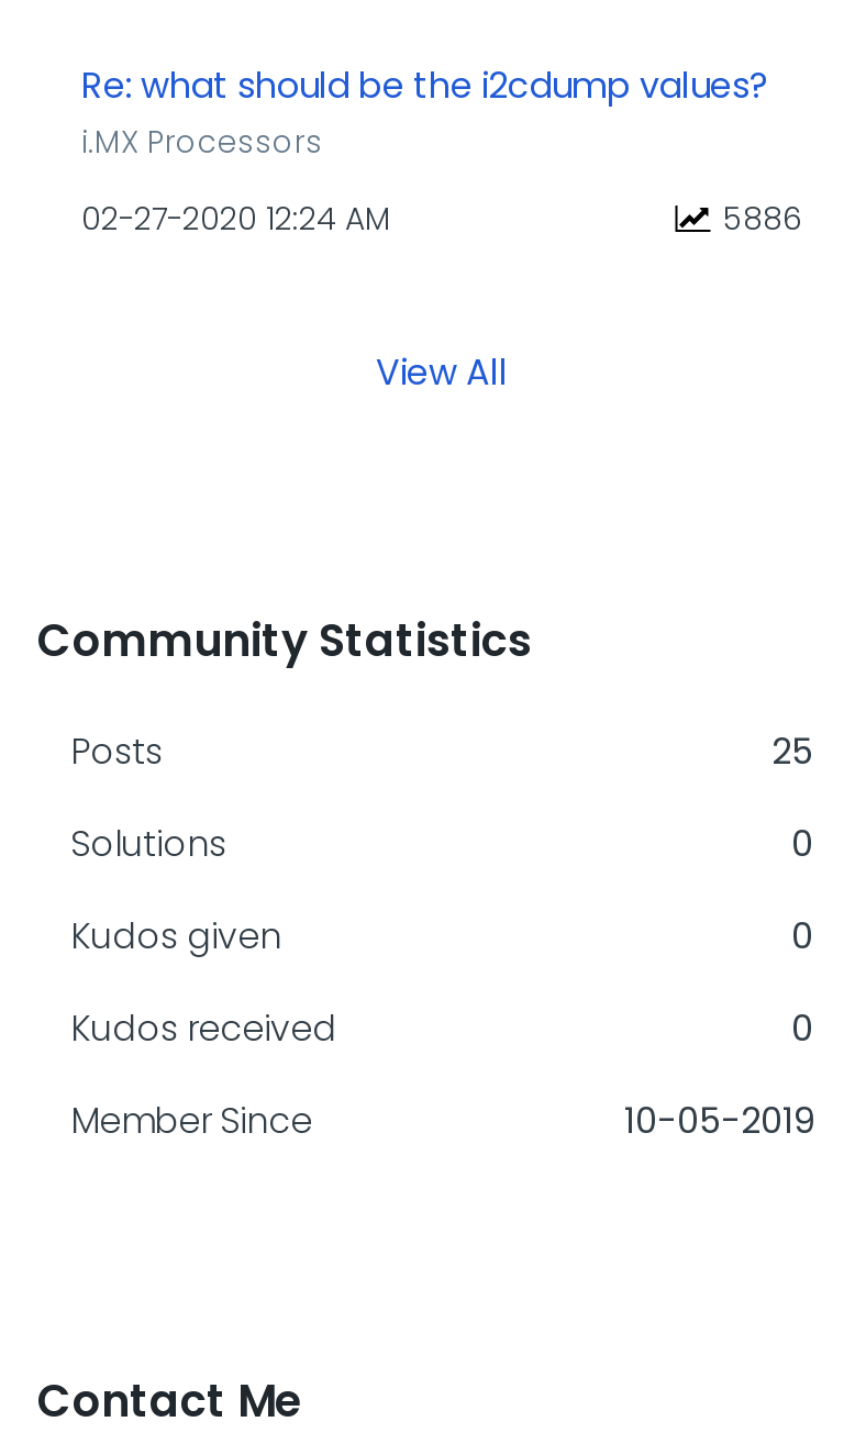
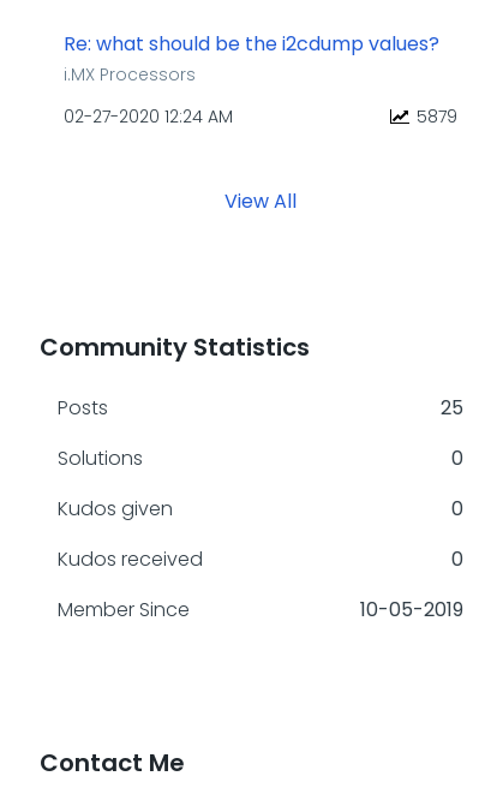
[714,196,802,240] 5886 -> [412,104,457,128] 5879

